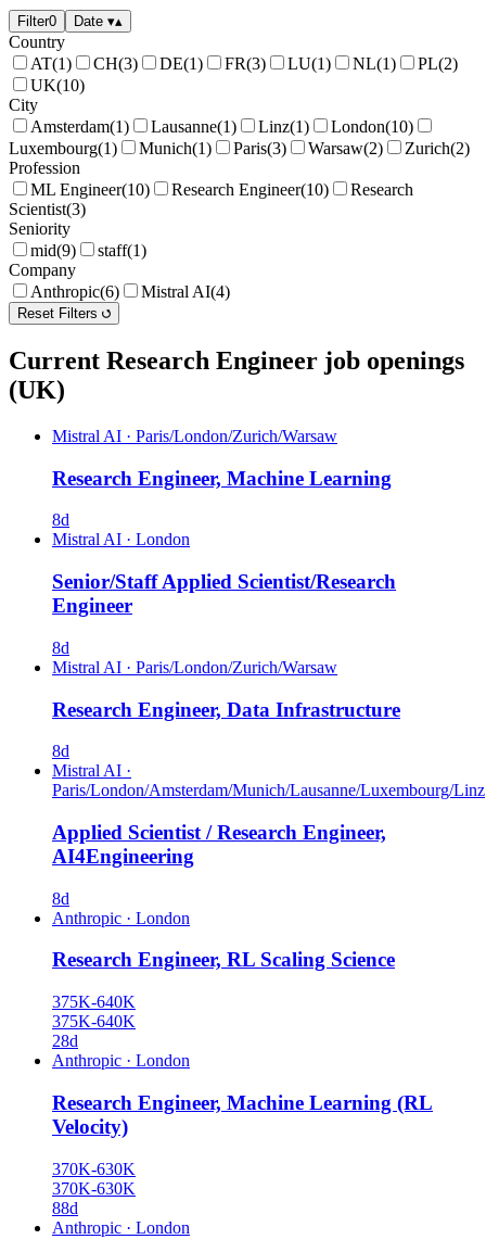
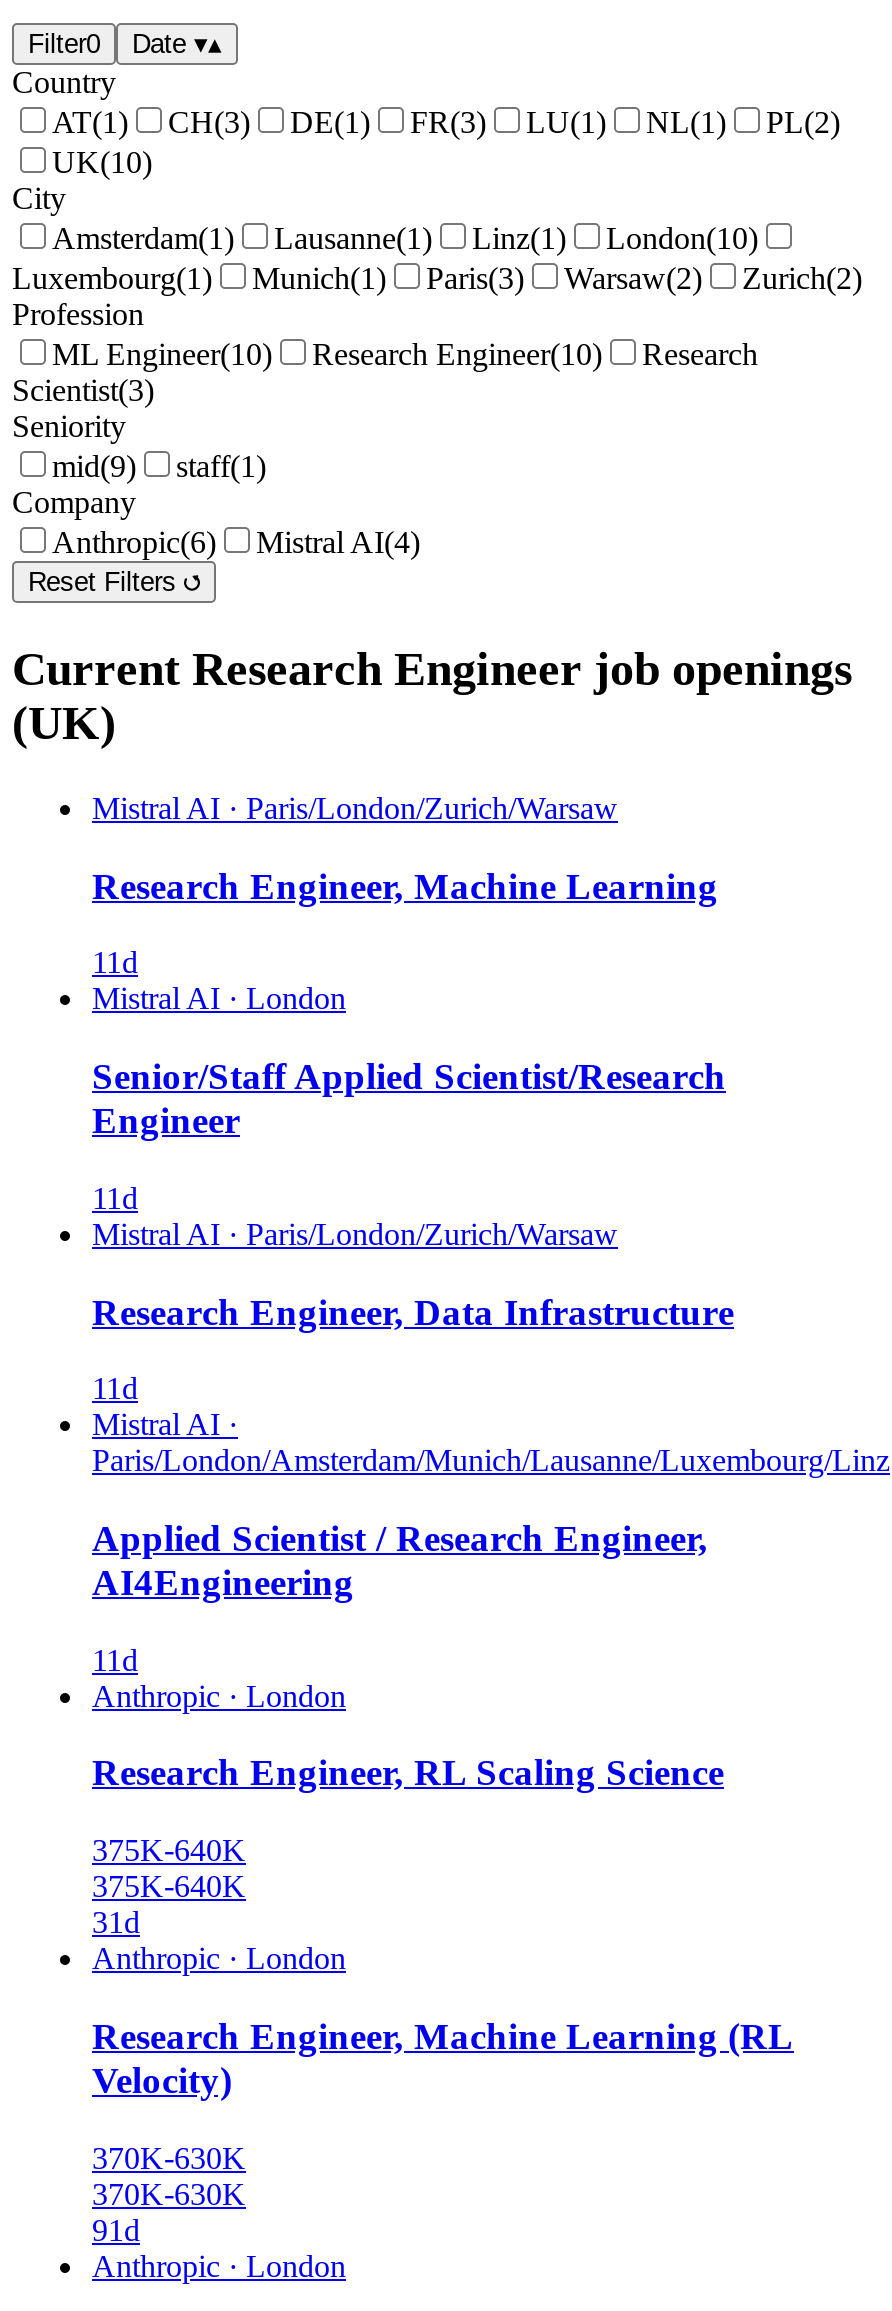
[52,511,69,529] 8d -> [92,946,138,980] 11d
[52,638,69,657] 8d -> [92,1181,138,1215] 11d
[52,742,69,760] 8d -> [92,1371,138,1405] 11d
[52,889,69,907] 8d -> [92,1642,138,1676] 11d
[52,1032,78,1050] 28d -> [92,1905,140,1939] 31d
[52,1198,78,1217] 88d -> [92,2212,140,2246] 91d

